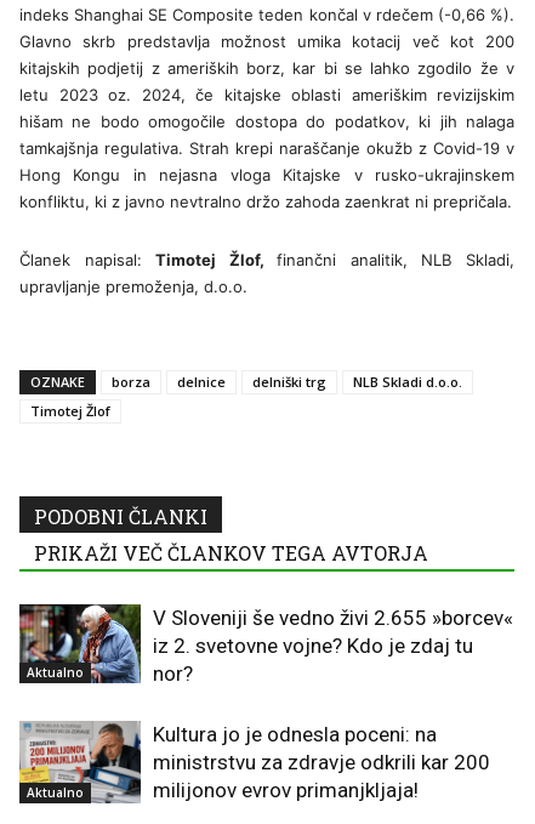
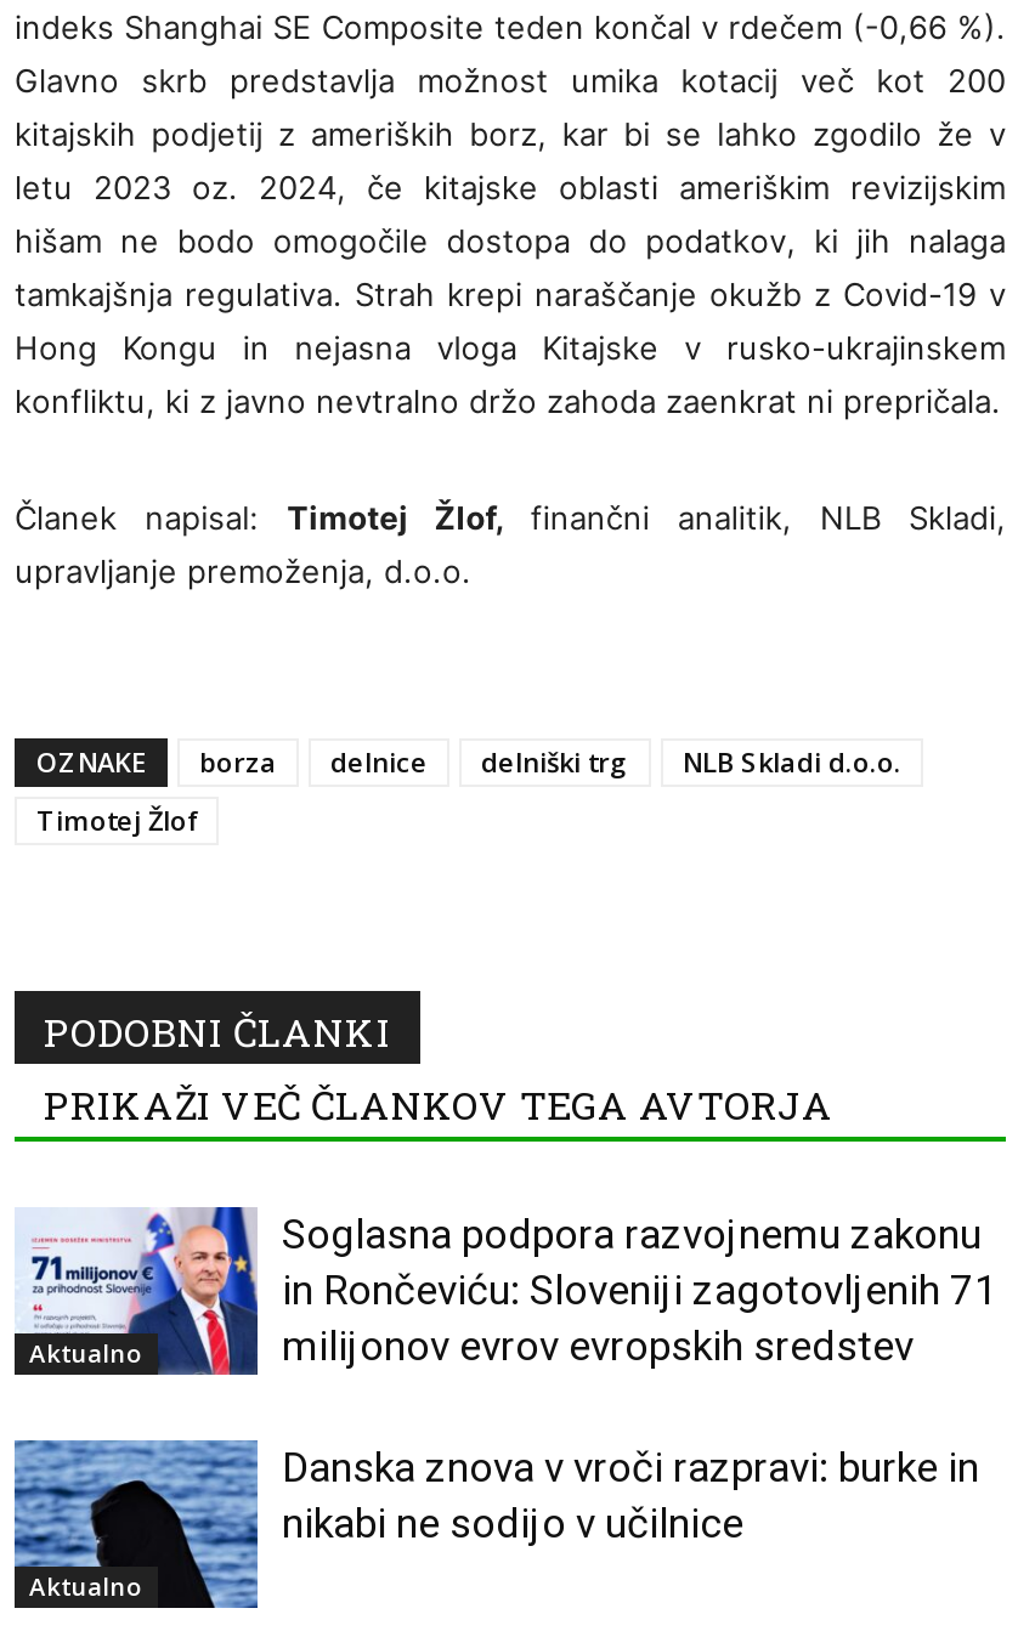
[18,603,513,685] [image] | V Sloveniji še vedno živi 2.655 »borcev« | iz 2. svetovne vojne? Kdo je zdaj tu | nor? -> [15,1205,999,1377] [image] | Soglasna podpora razvojnemu zakonu | in Rončeviću: Sloveniji zagotovljenih 71 | milijonov evrov evropskih sredstev
[18,720,490,803] [image] | Kultura jo je odnesla poceni: na | ministrstvu za zdravje odkrili kar 200 | milijonov evrov primanjkljaja! -> [12,1438,979,1608] [image] | Danska znova v vroči razpravi: burke in | nikabi ne sodijo v učilnice

